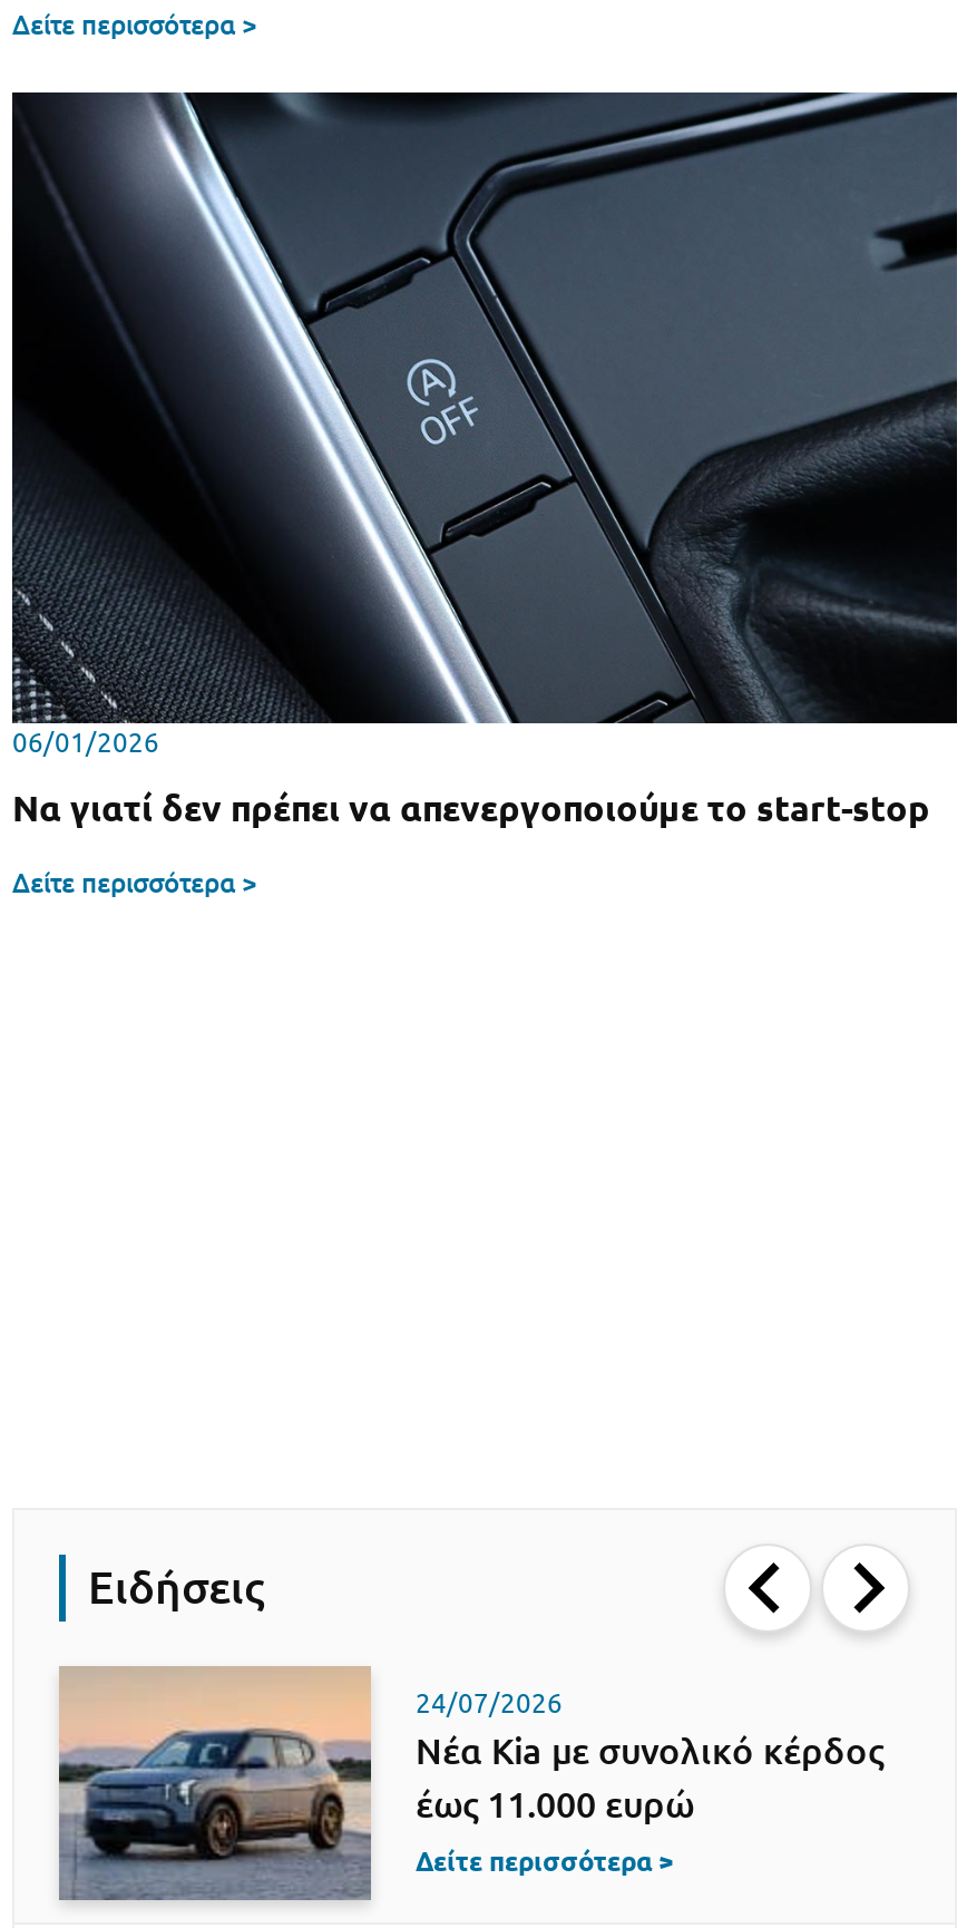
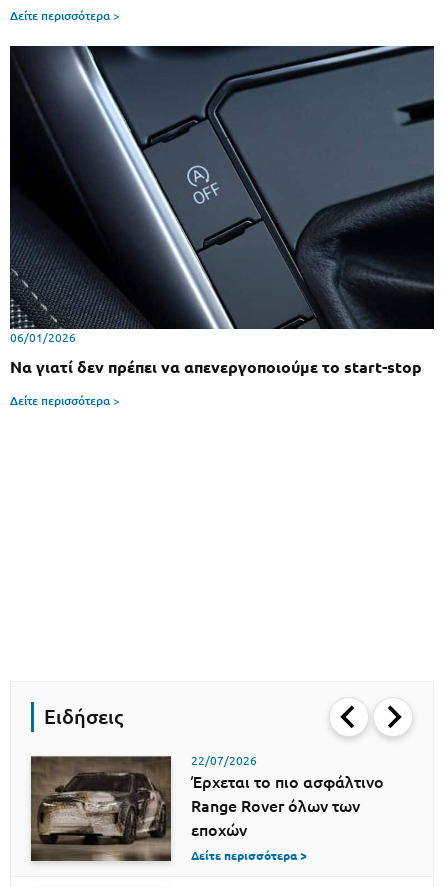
[57,1665,883,1903] [image] | 24/07/2026 | Νέα Kia με συνολικό κέρδος | έως 11.000 ευρώ -> [30,754,384,873] [image] | 22/07/2026 | Έρχεται το πιο ασφάλτινο | Range Rover όλων των | εποχών

